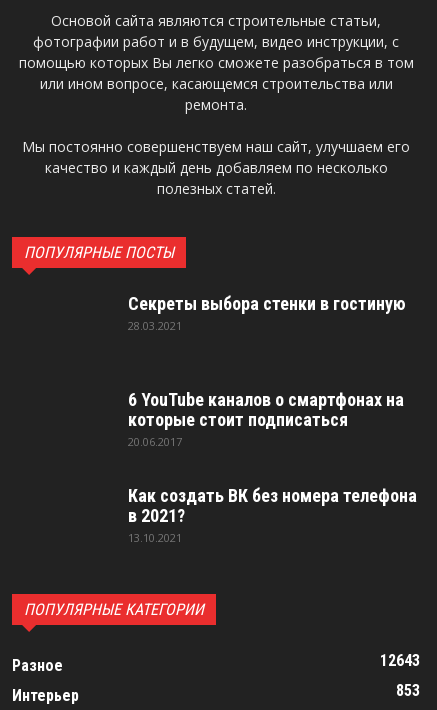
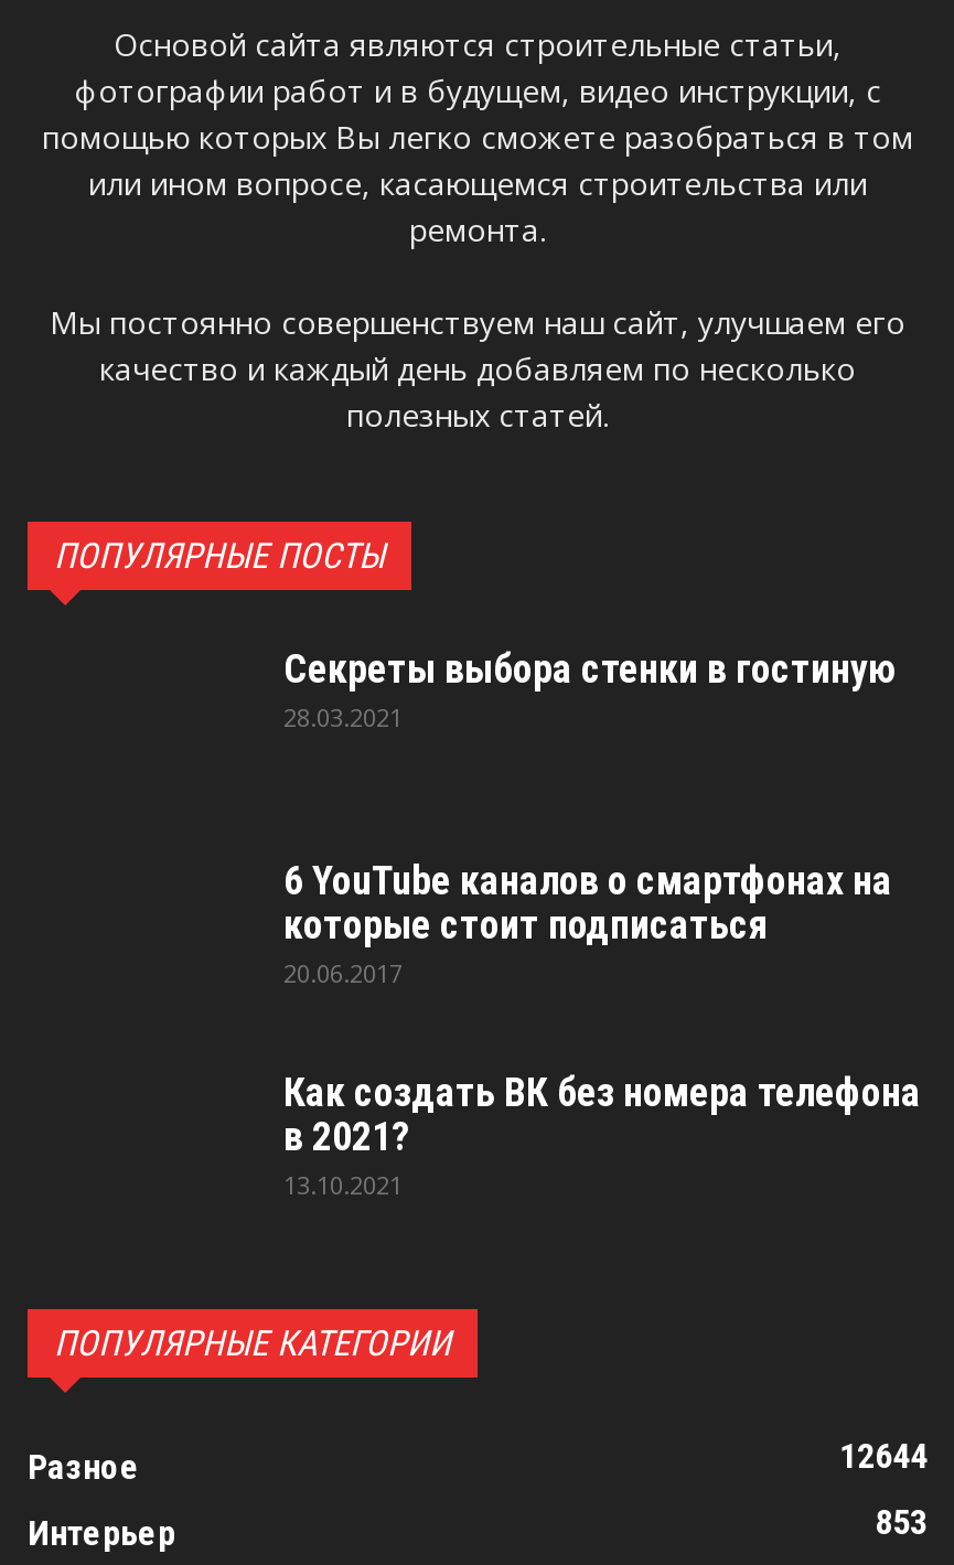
[380,651,420,670] 12643 -> [839,1435,928,1477] 12644

